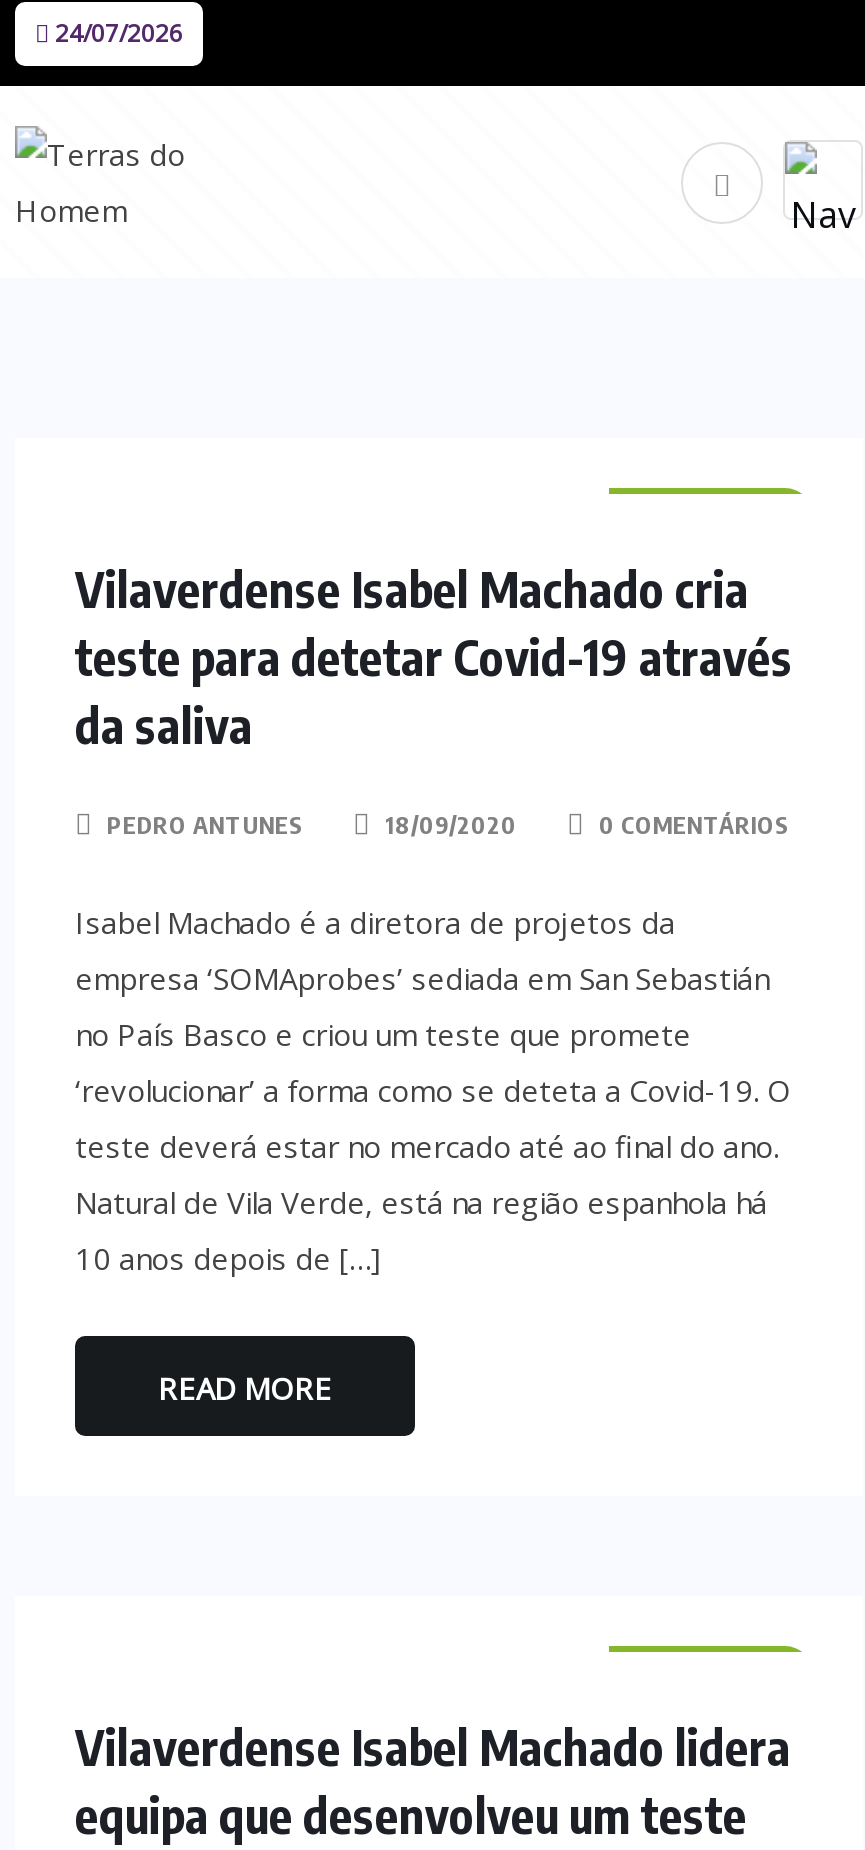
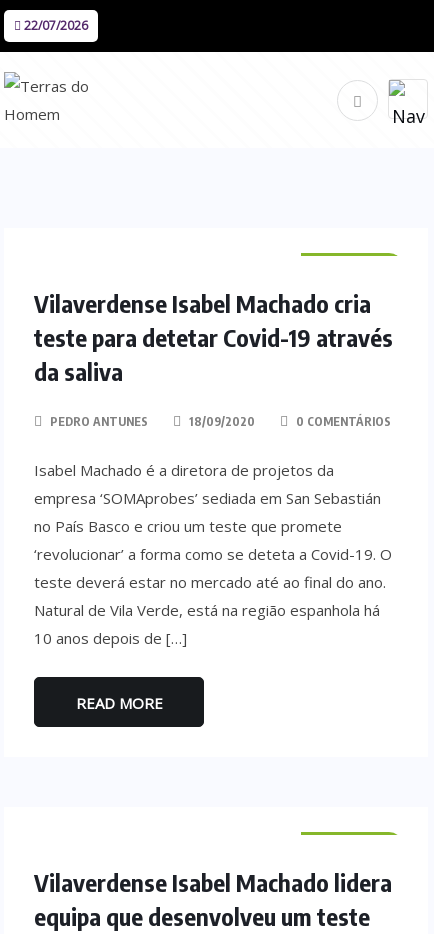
[49,16,183,50] 24/07/2026 -> [21,17,88,34] 22/07/2026

